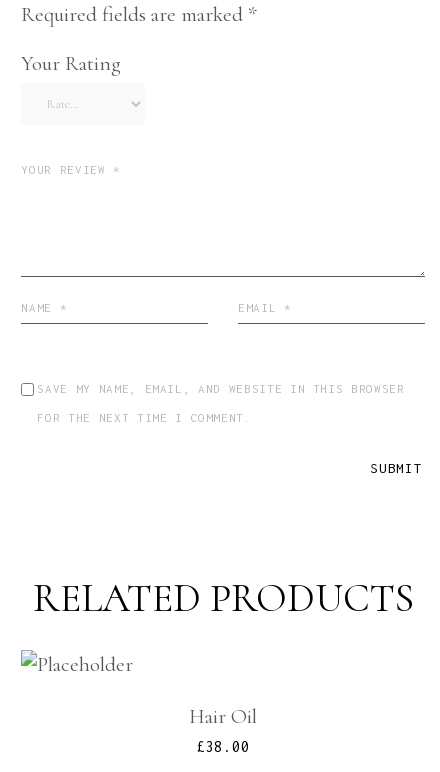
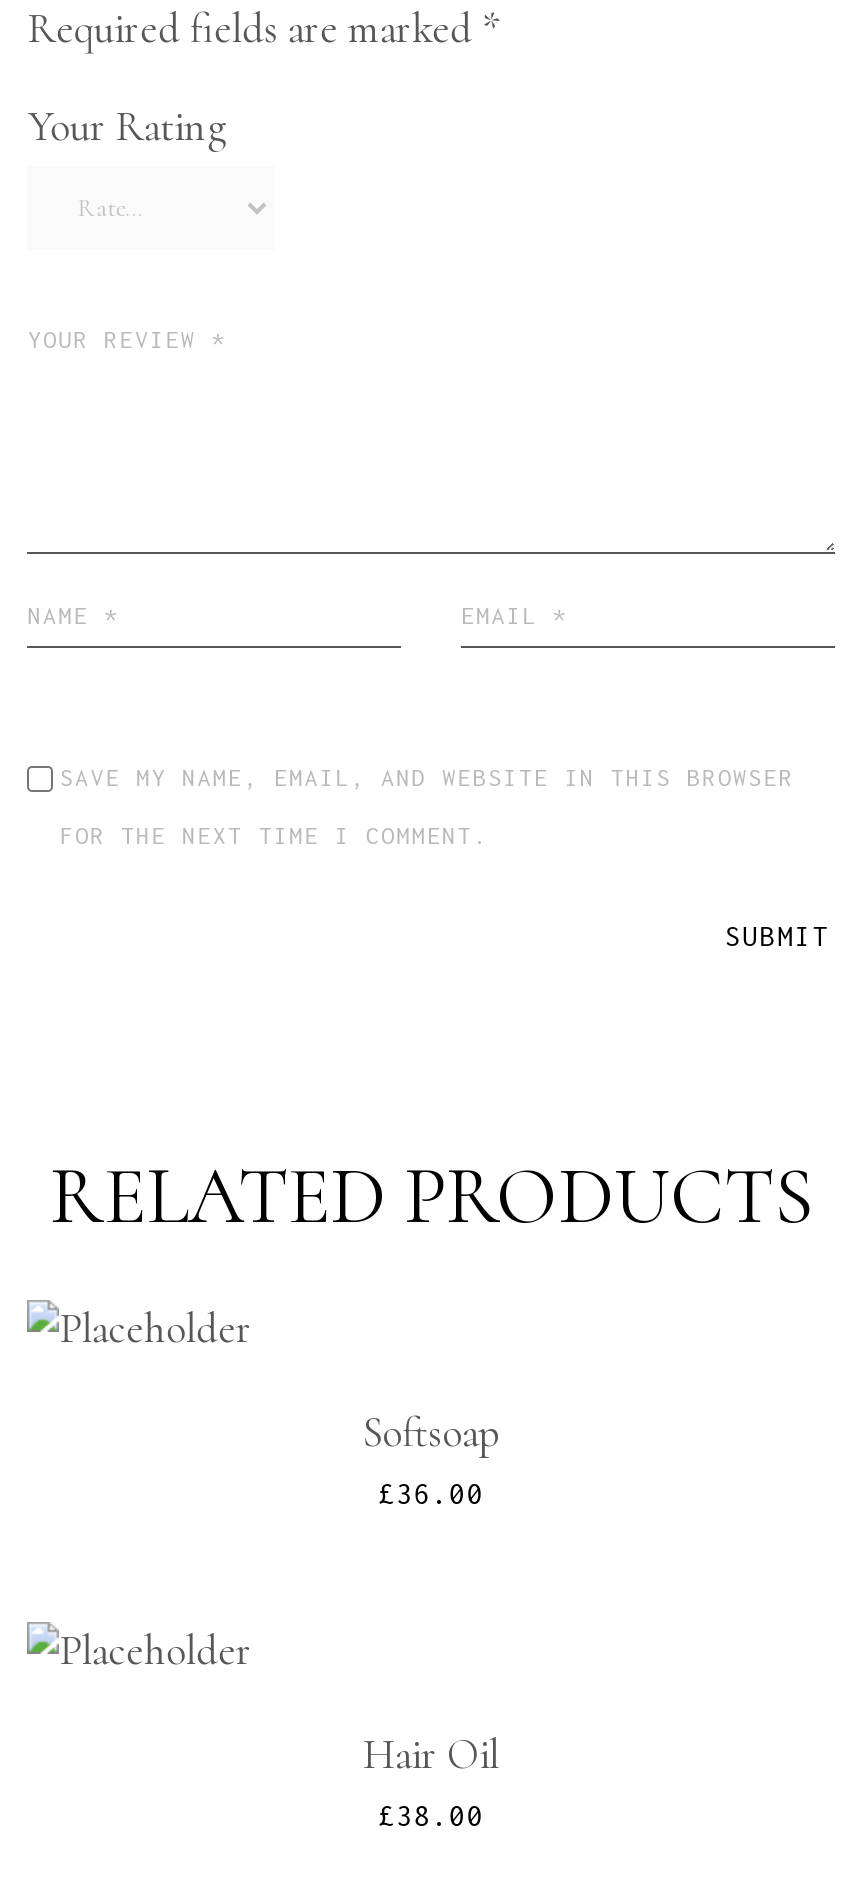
none -> [362,1407,500,1509] Softsoap | £36.00

